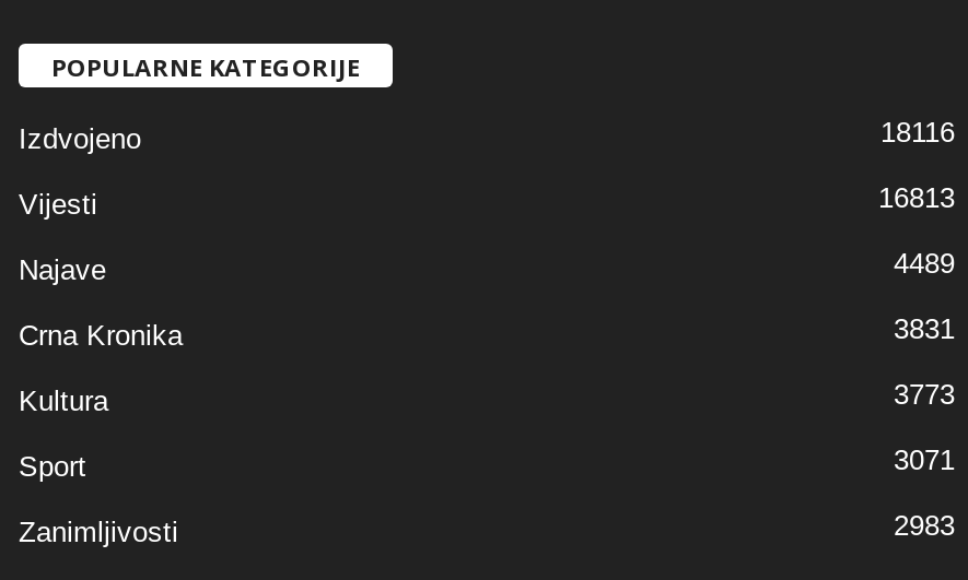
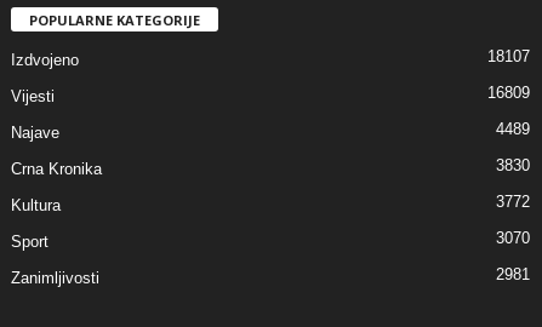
[880,116,955,148] 18116 -> [487,48,530,66] 18107
[878,181,955,214] 16813 -> [487,84,530,102] 16809
[894,312,955,345] 3831 -> [496,157,530,175] 3830
[894,378,955,410] 3773 -> [496,193,530,211] 3772
[894,443,955,476] 3071 -> [496,229,530,248] 3070
[894,509,955,542] 2983 -> [496,266,530,284] 2981

